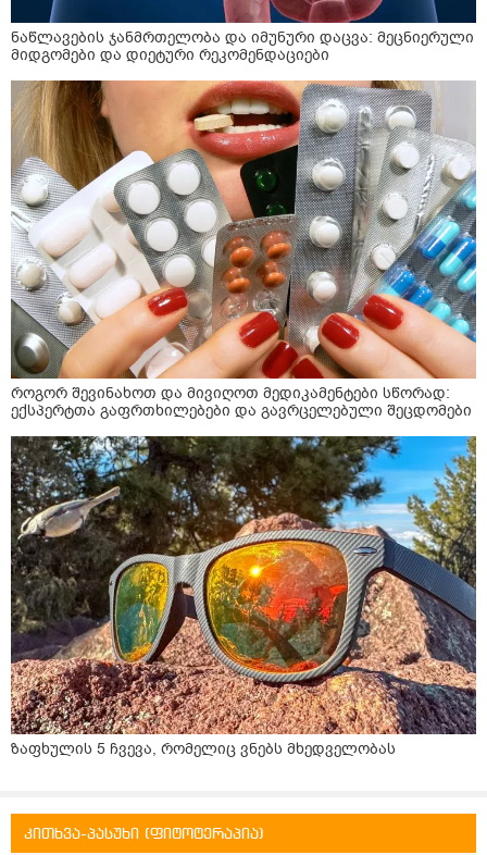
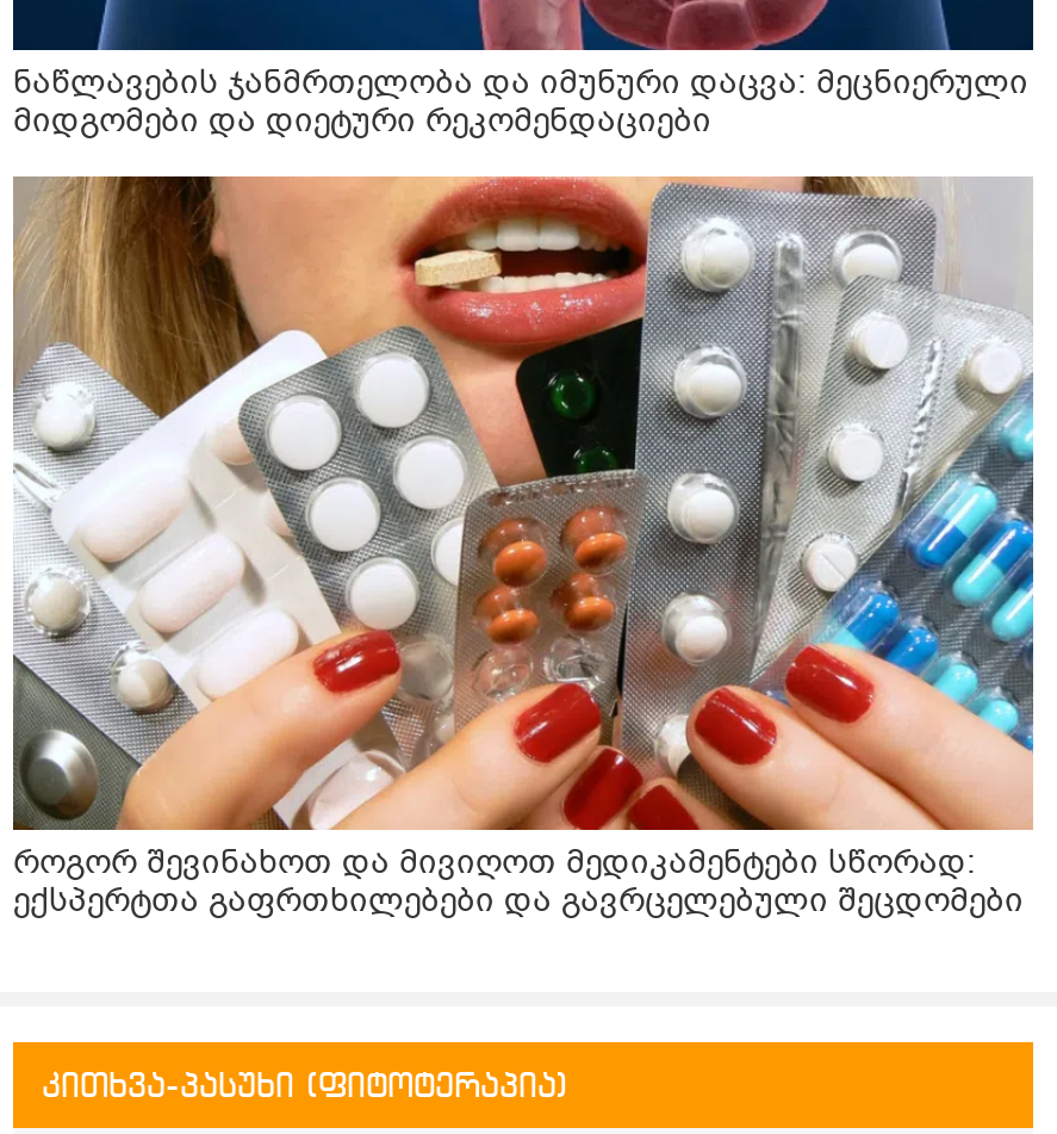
[10,435,477,759] [image] | ზაფხულის 5 ჩვევა, რომელიც ვნებს მხედველობას -> none

